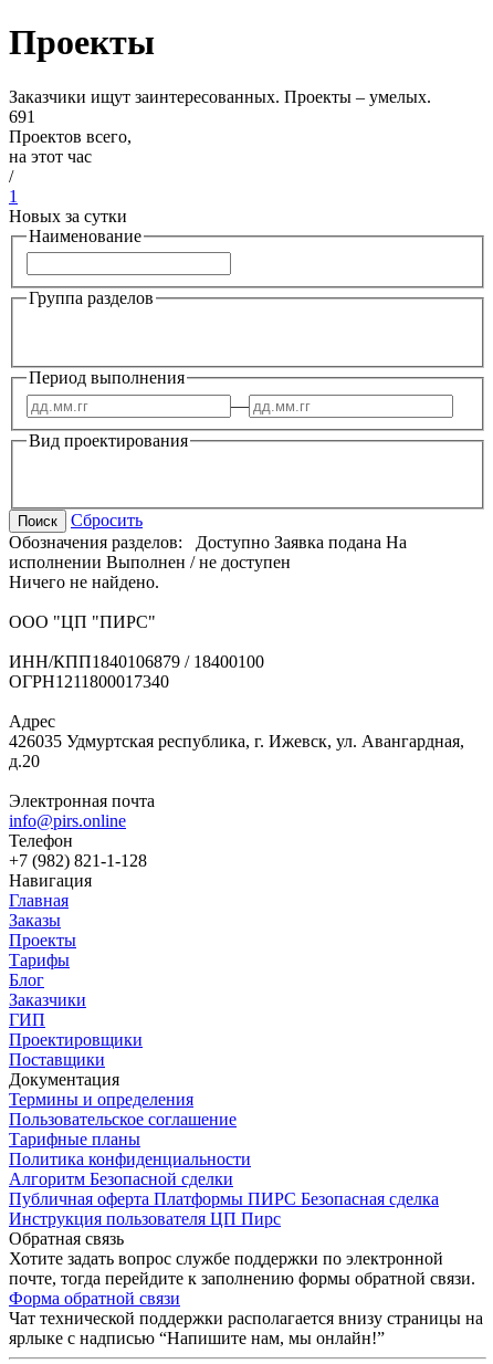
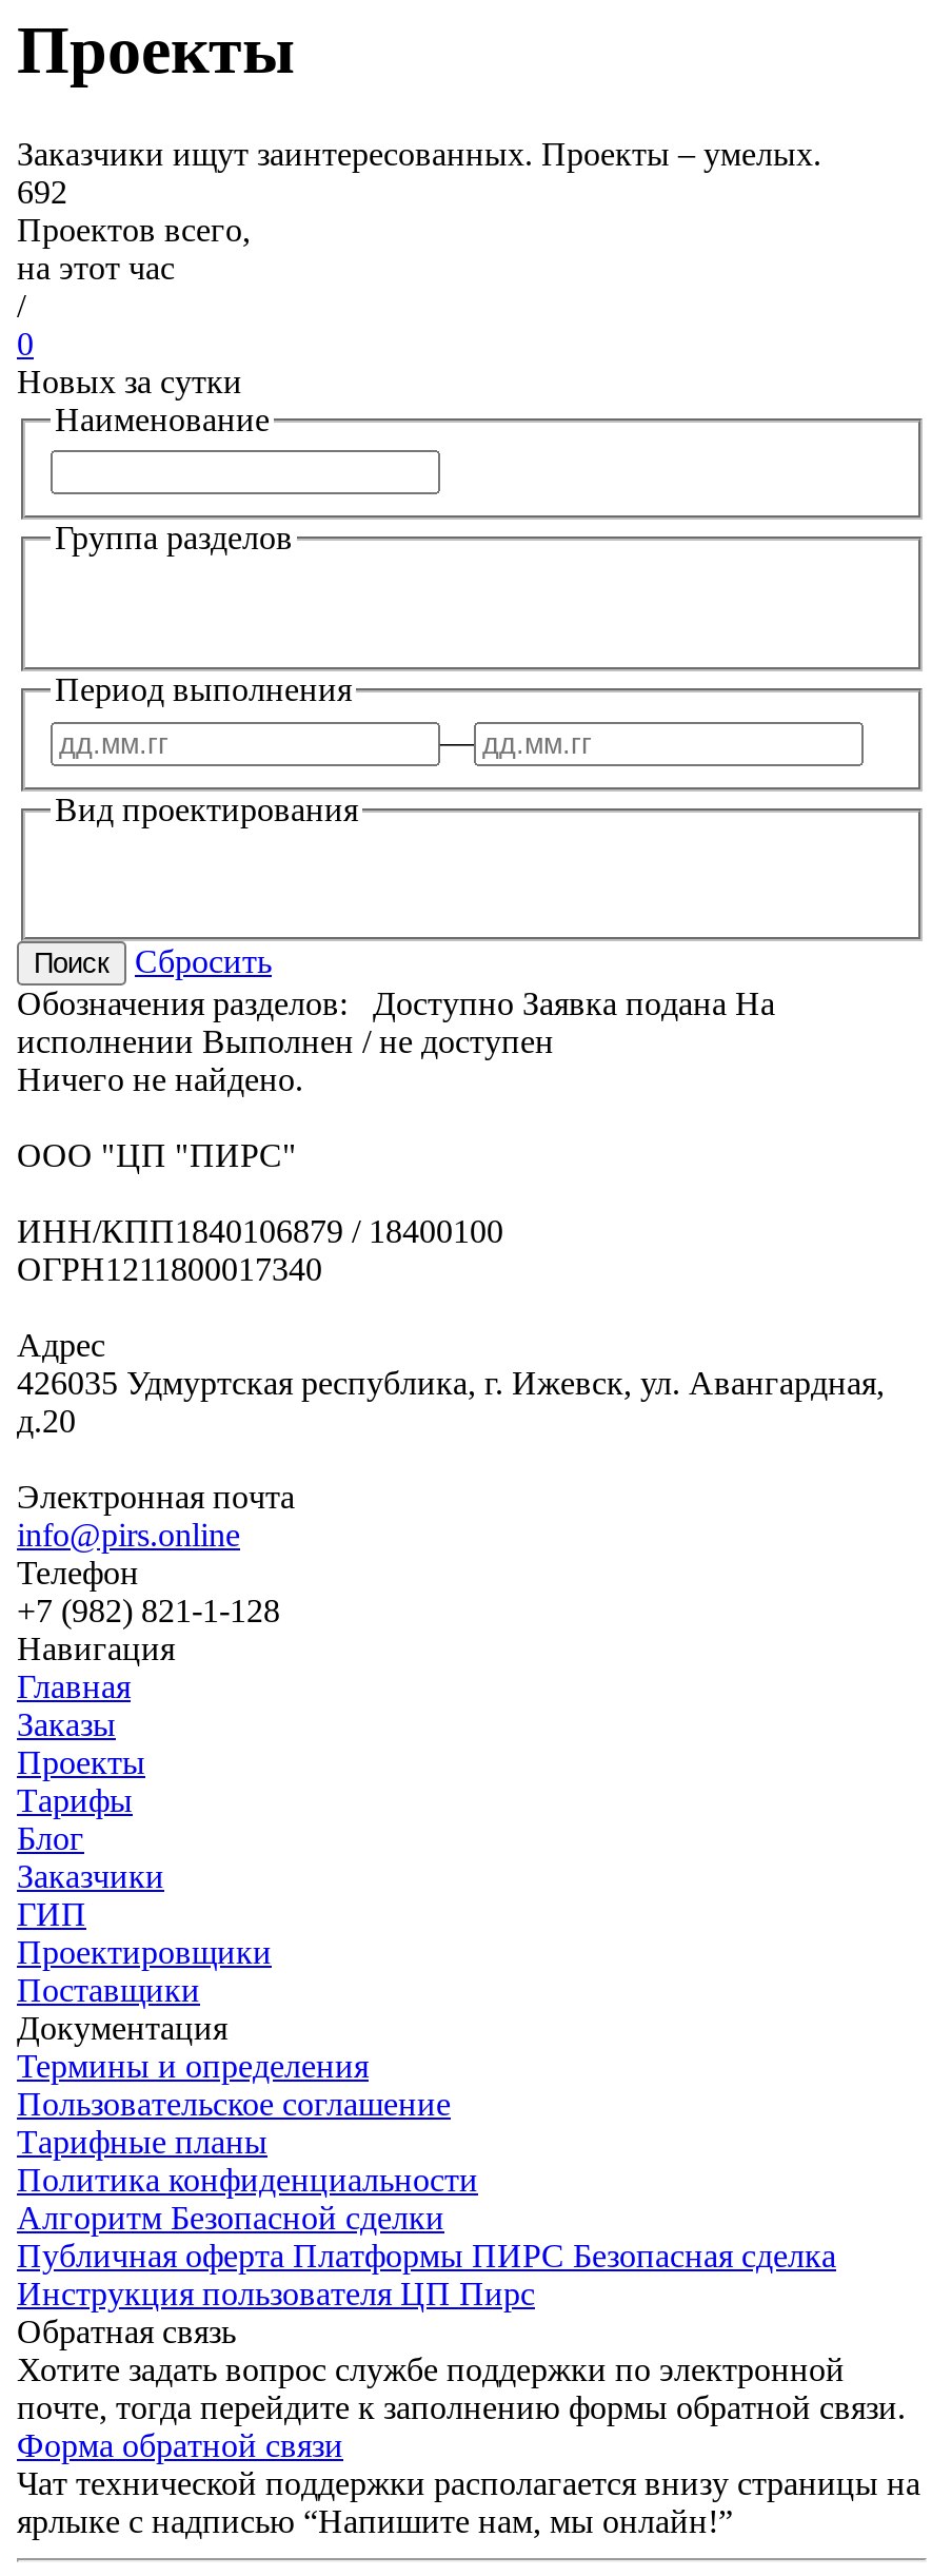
[9,107,35,126] 691 -> [17,174,67,210] 692
[9,187,18,205] 1 -> [17,325,34,361] 0

